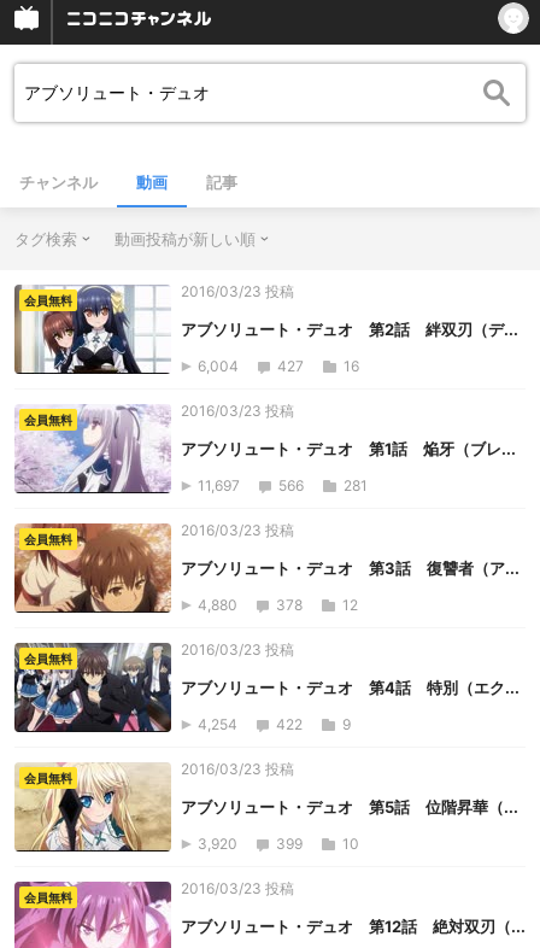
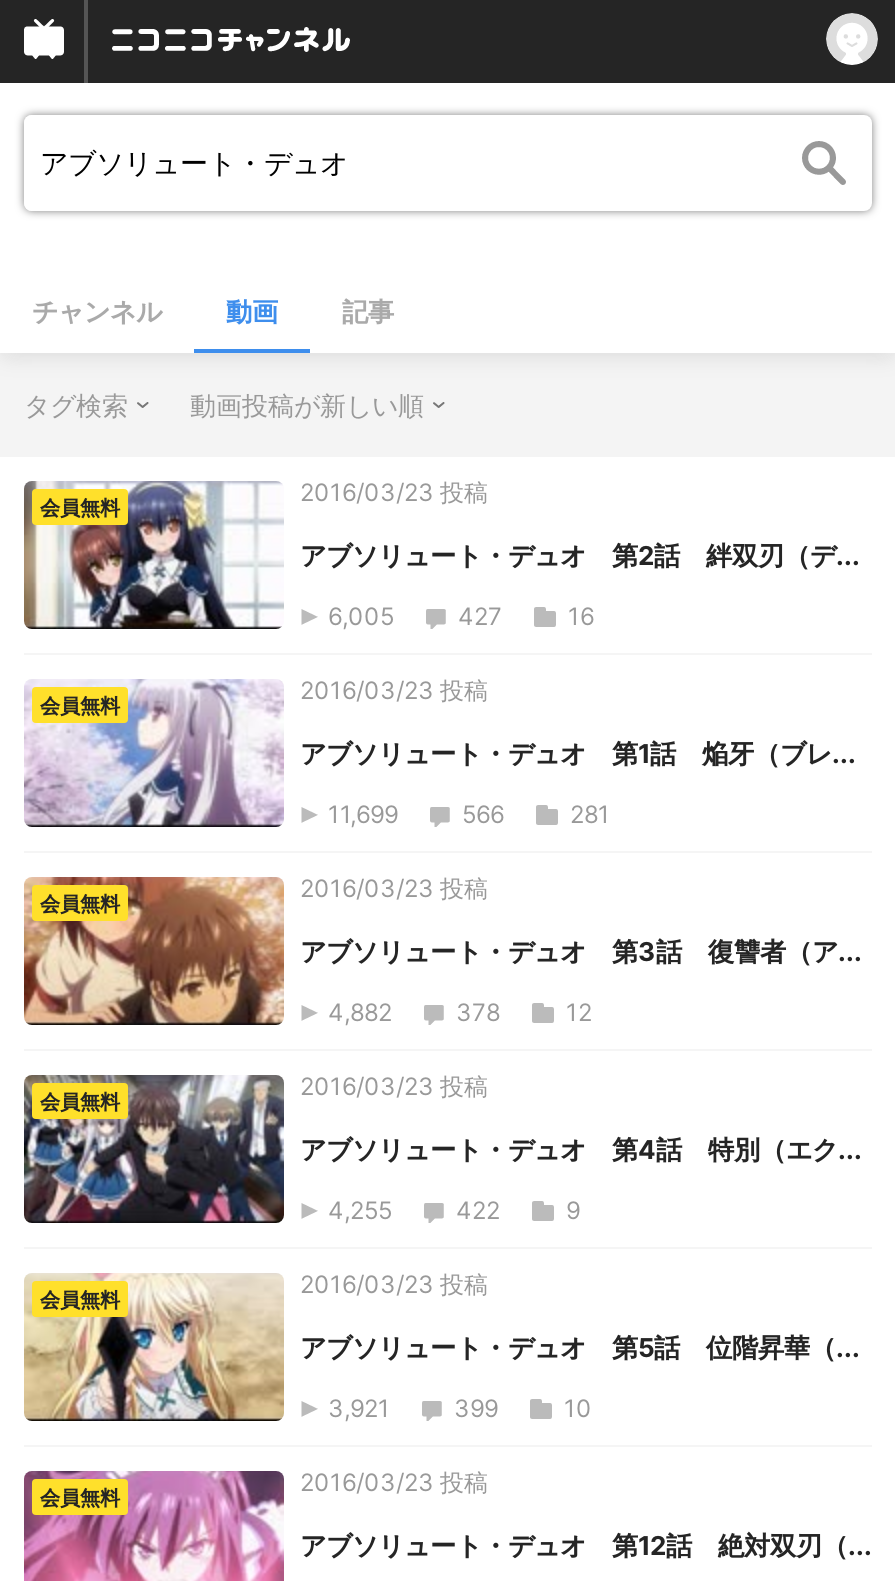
[198,357,239,375] 6,004 -> [328,601,394,631] 6,005
[198,476,240,495] 11,697 -> [328,799,398,829] 11,699
[198,596,237,614] 4,880 -> [328,997,392,1027] 4,882
[198,715,237,733] 4,254 -> [328,1195,392,1225] 4,255
[198,835,237,853] 3,920 -> [328,1393,390,1423] 3,921

